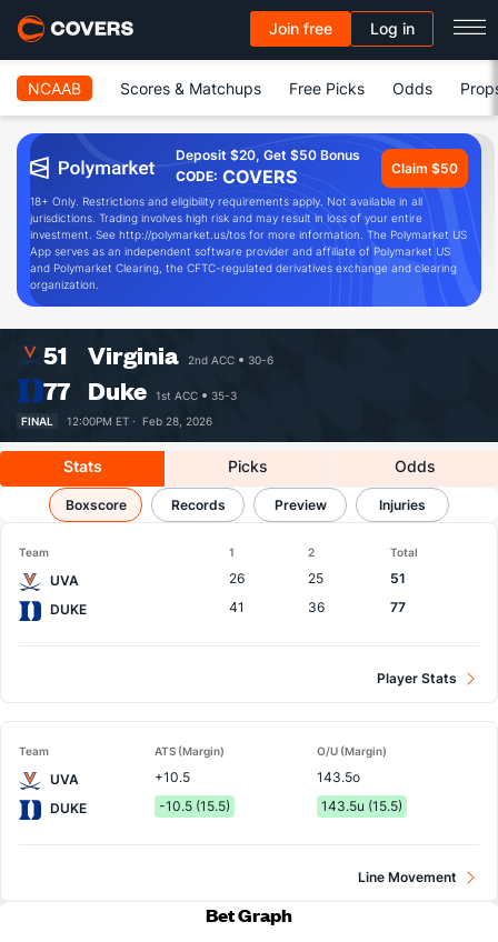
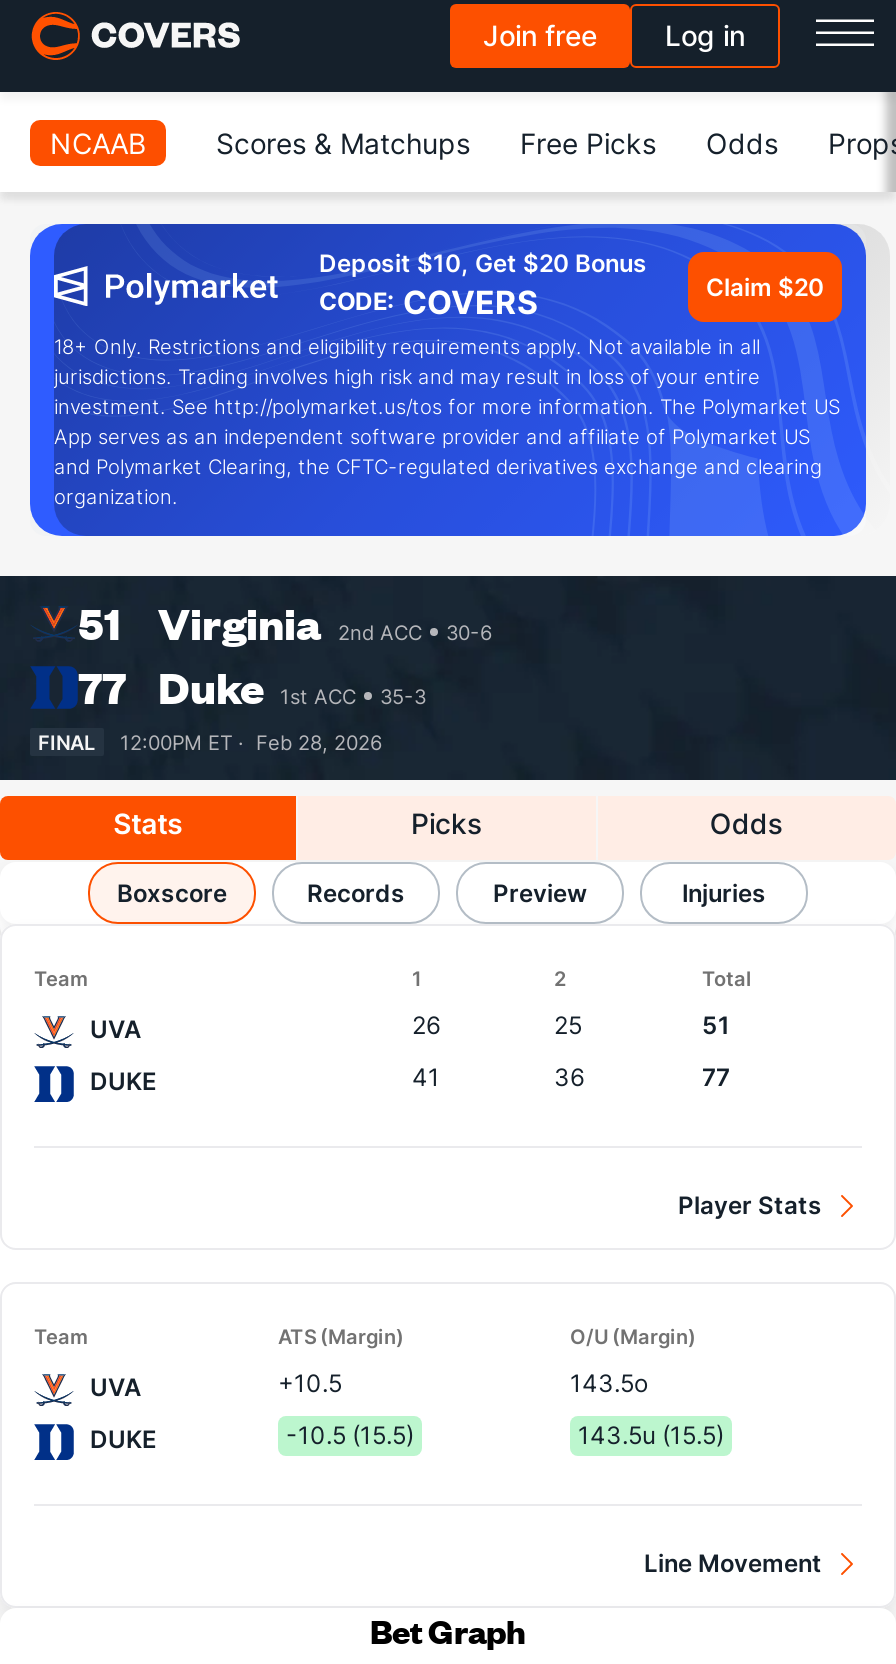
[176,147,360,163] Deposit $20, Get $50 Bonus -> [319,248,647,278] Deposit $10, Get $20 Bonus
[391,159,458,176] Claim $50 -> [706,271,824,301] Claim $20

